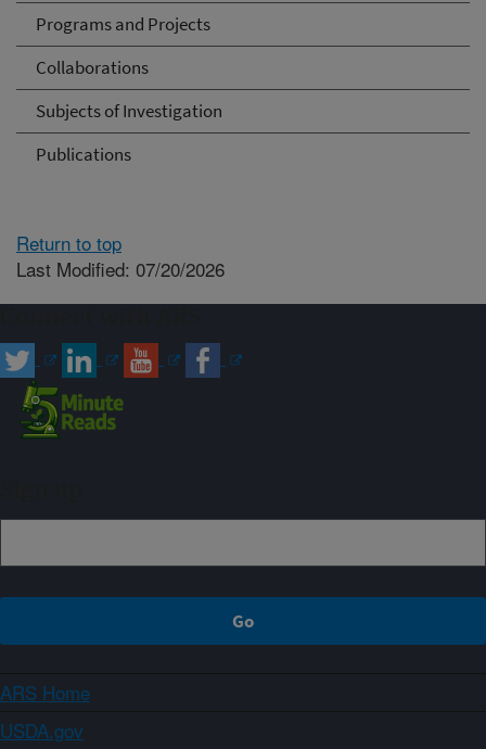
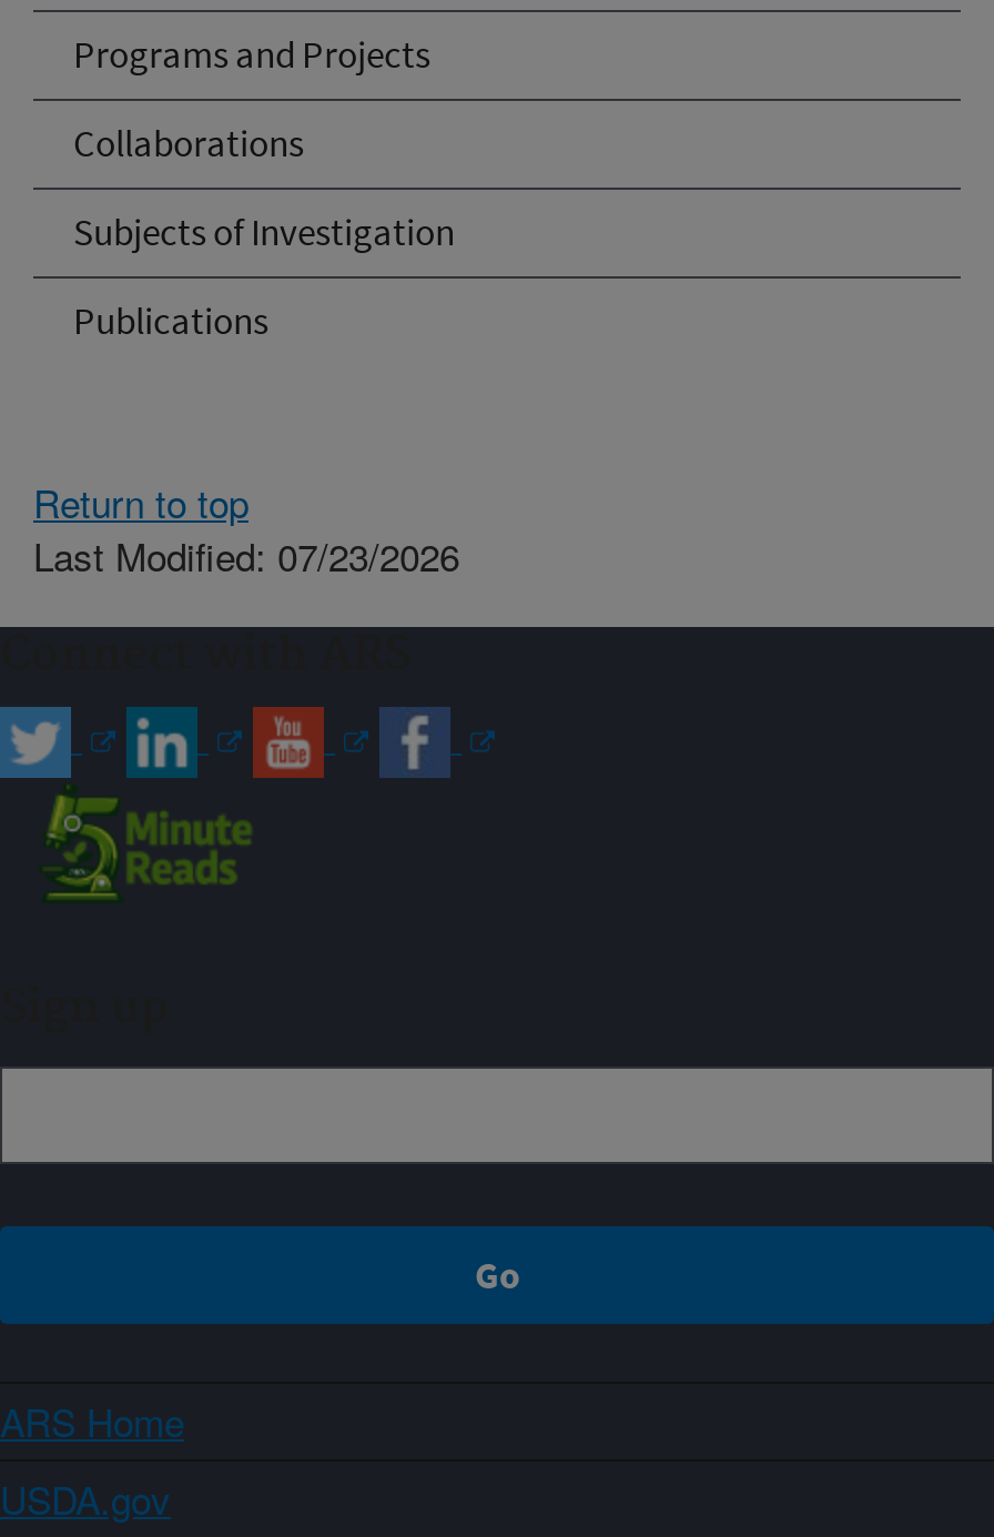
[16,255,225,282] Last Modified: 07/20/2026 -> [33,526,459,582] Last Modified: 07/23/2026

